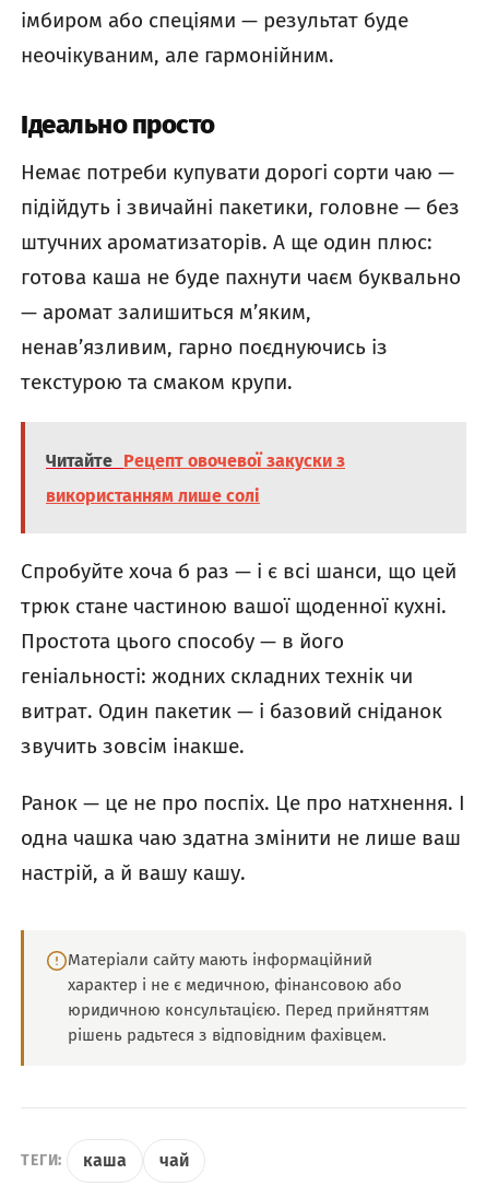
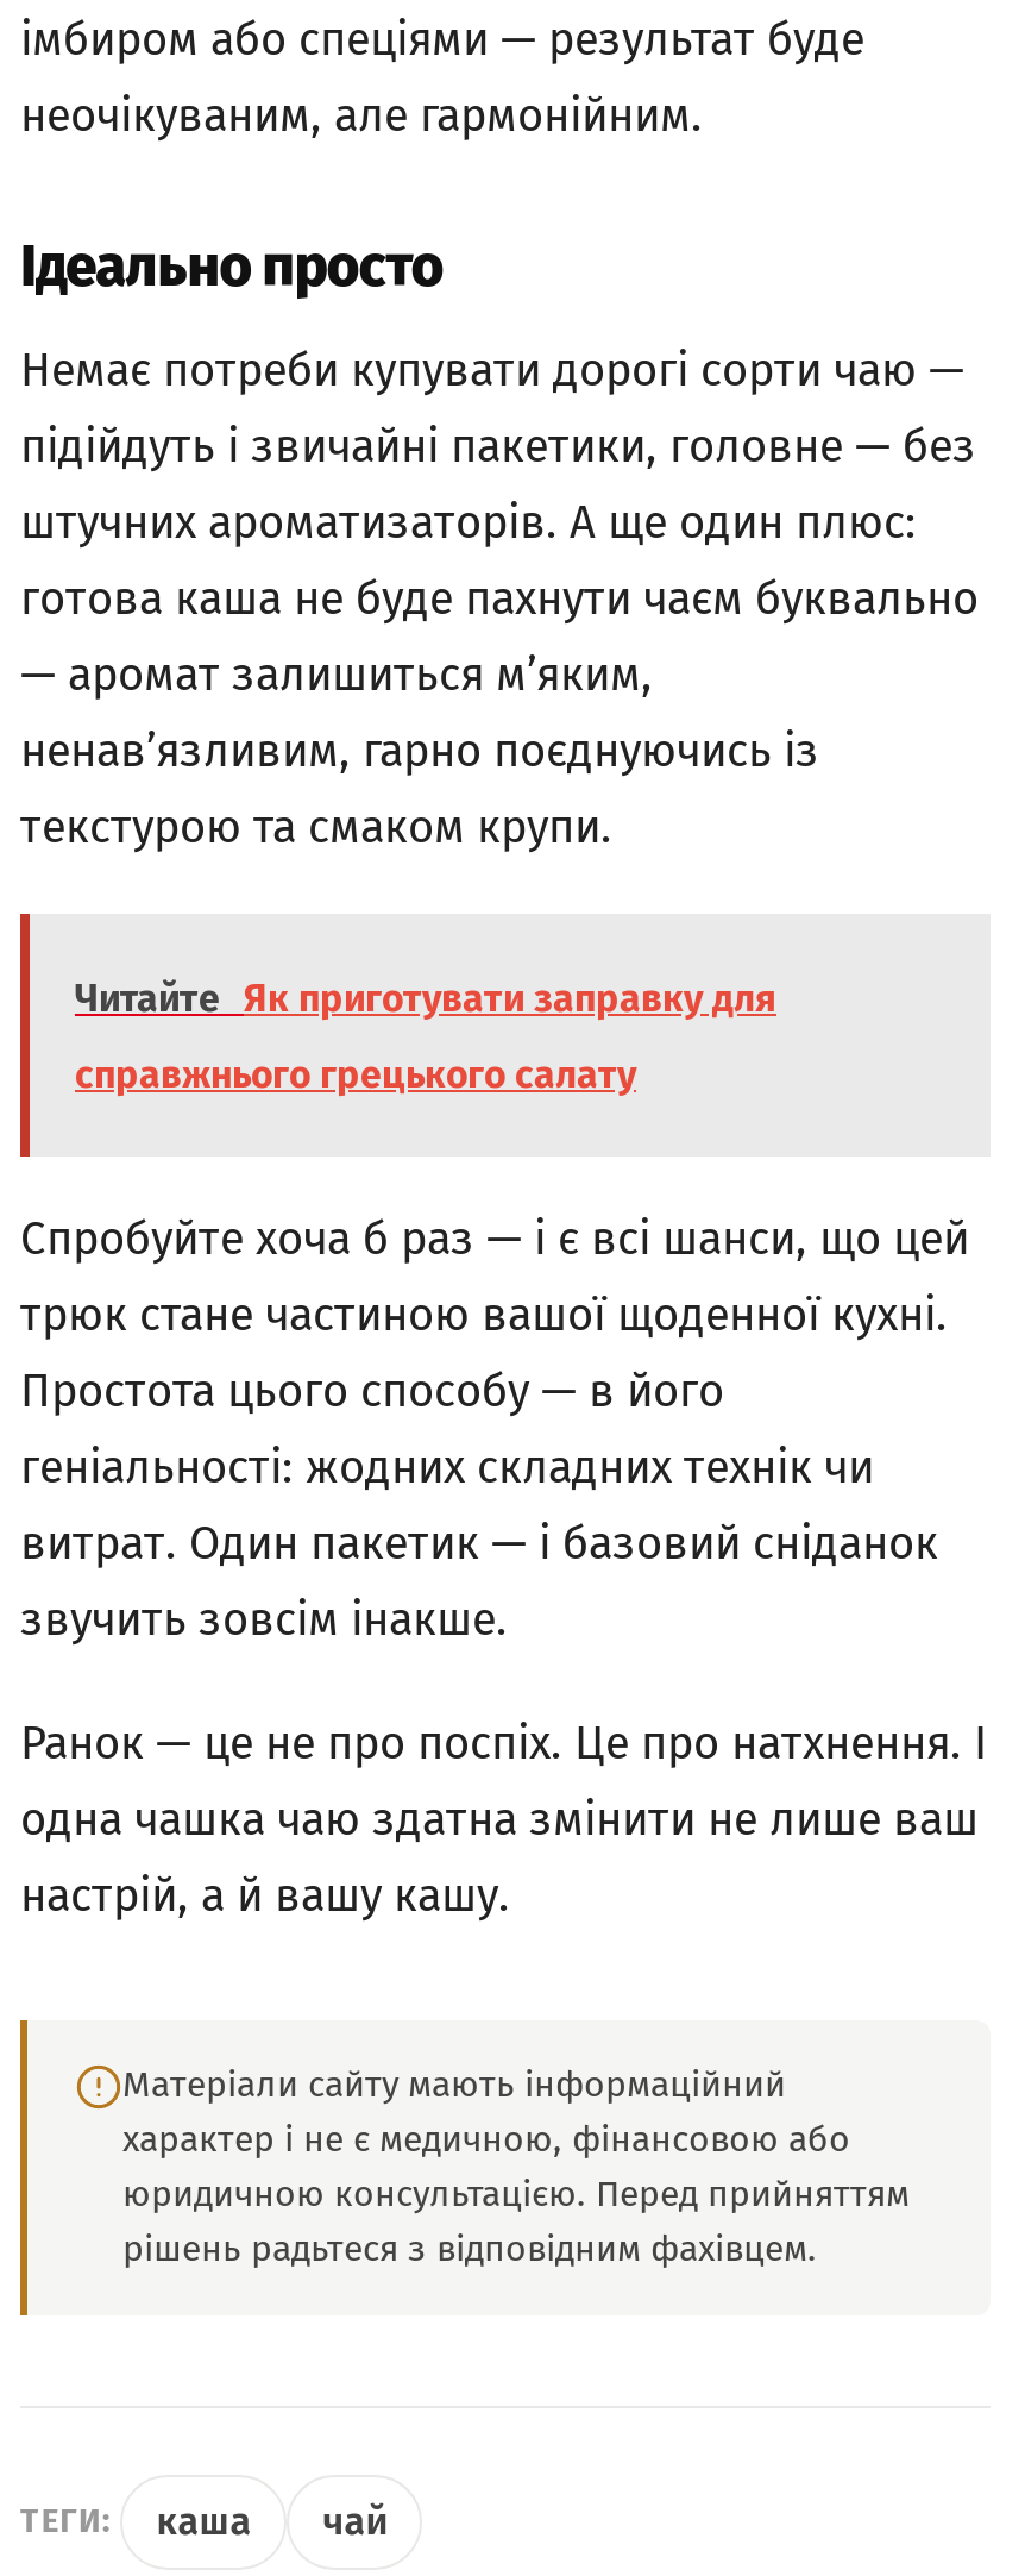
[46,450,345,471] Читайте Рецепт овочевої закуски з -> [75,976,776,1021] Читайте Як приготувати заправку для
[46,485,260,506] використанням лише солі -> [75,1052,636,1097] справжнього грецького салату

